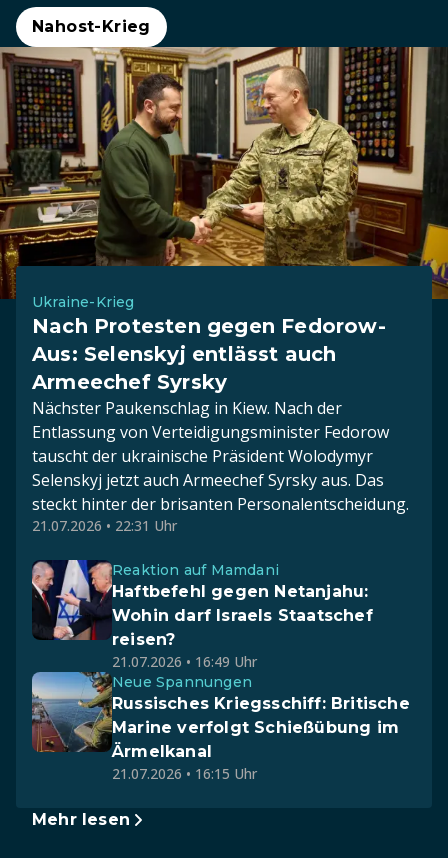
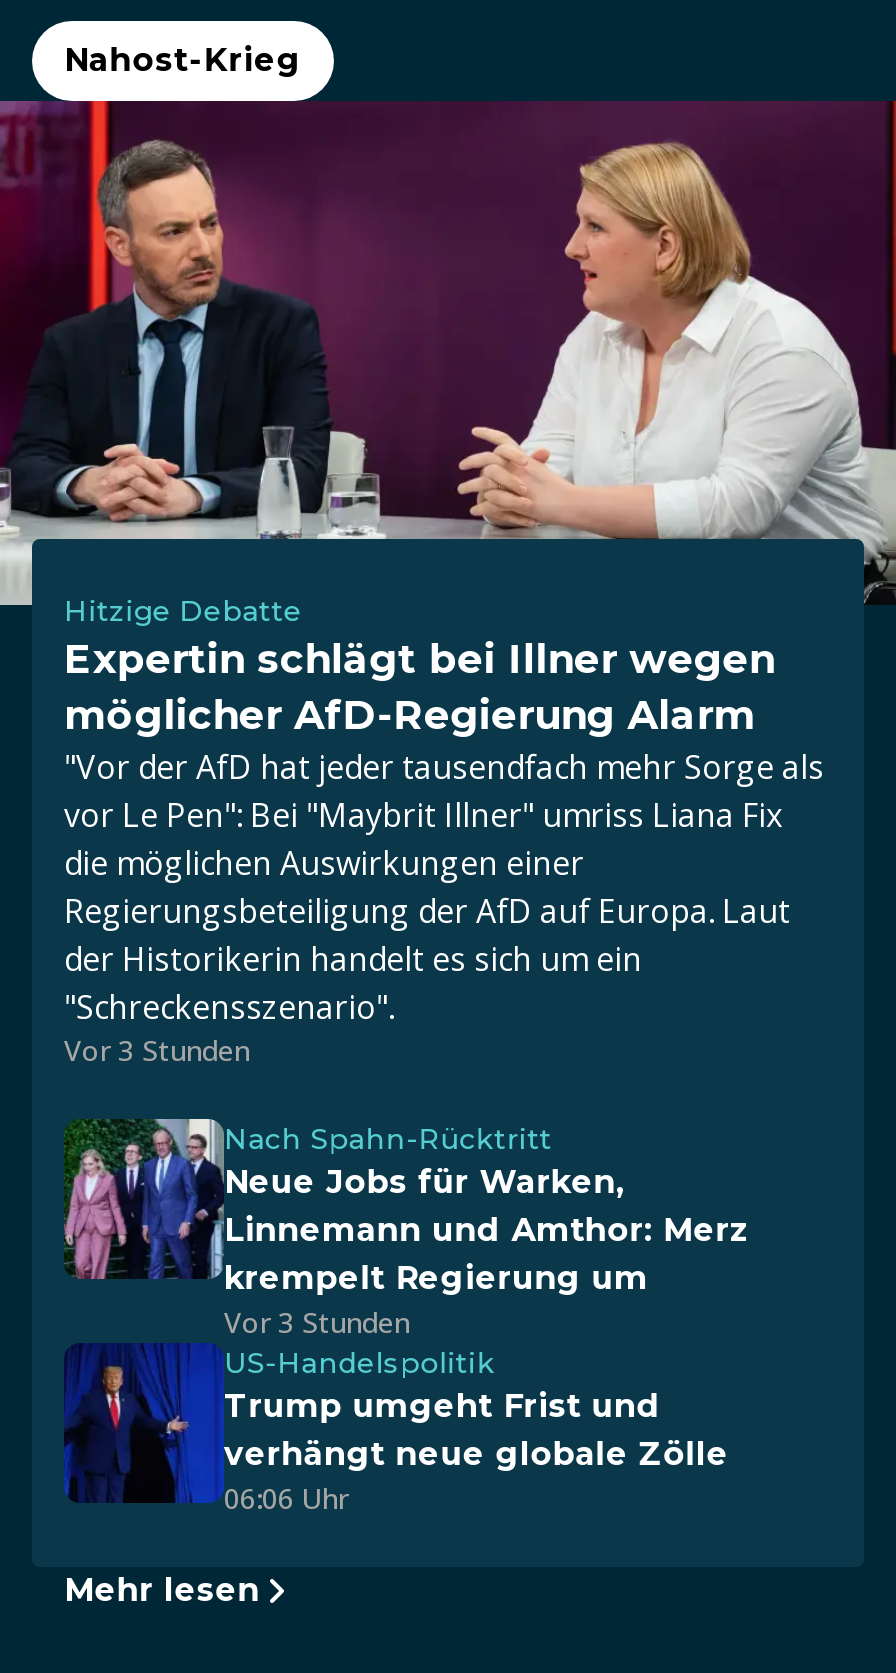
[3,46,445,535] [image] | Ukraine-Krieg | Nach Protesten gegen Fedorow- | Aus: Selenskyj entlässt auch | Armeechef Syrsky | Nächster Paukenschlag in Kiew. Nach der | Entlassung von Verteidigungsminister Fedorow | tauscht der ukrainische Präsident Wolodymyr | Selenskyj jetzt auch Armeechef Syrsky aus. Das | steckt hinter der brisanten Personalentscheidung. | 21.07.2026 • 22:31 Uhr -> [6,99,890,1069] [image] | Hitzige Debatte | Expertin schlägt bei Illner wegen | möglicher AfD-Regierung Alarm | "Vor der AfD hat jeder tausendfach mehr Sorge als | vor Le Pen": Bei "Maybrit Illner" umriss Liana Fix | die möglichen Auswirkungen einer | Regierungsbeteiligung der AfD auf Europa. Laut | der Historikerin handelt es sich um ein | "Schreckensszenario". | Vor 3 Stunden
[31,561,410,783] [image] | Reaktion auf Mamdani | Haftbefehl gegen Netanjahu: | Wohin darf Israels Staatschef | reisen? | 21.07.2026 • 16:49 Uhr | Neue Spannungen | Russisches Kriegsschiff: Britische | Marine verfolgt Schießübung im | Ärmelkanal | 21.07.2026 • 16:15 Uhr -> [62,1117,750,1517] [image] | Nach Spahn-Rücktritt | Neue Jobs für Warken, | Linnemann und Amthor: Merz | krempelt Regierung um | Vor 3 Stunden | US-Handelspolitik | Trump umgeht Frist und | verhängt neue globale Zölle | 06:06 Uhr
[31,671,98,753] [image] -> [64,1343,196,1503] [image]

